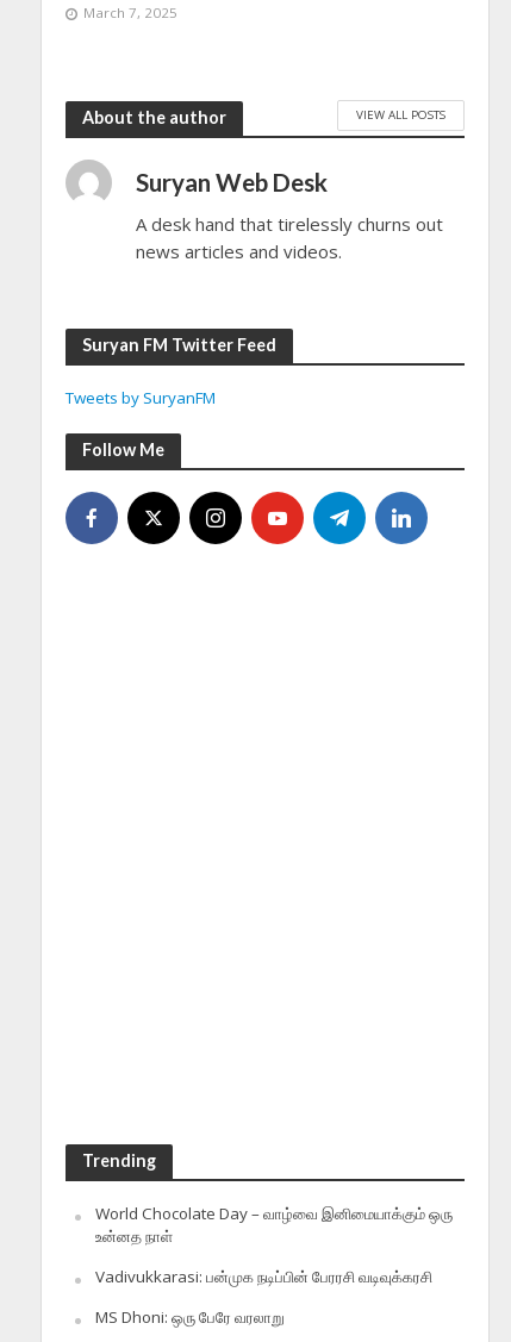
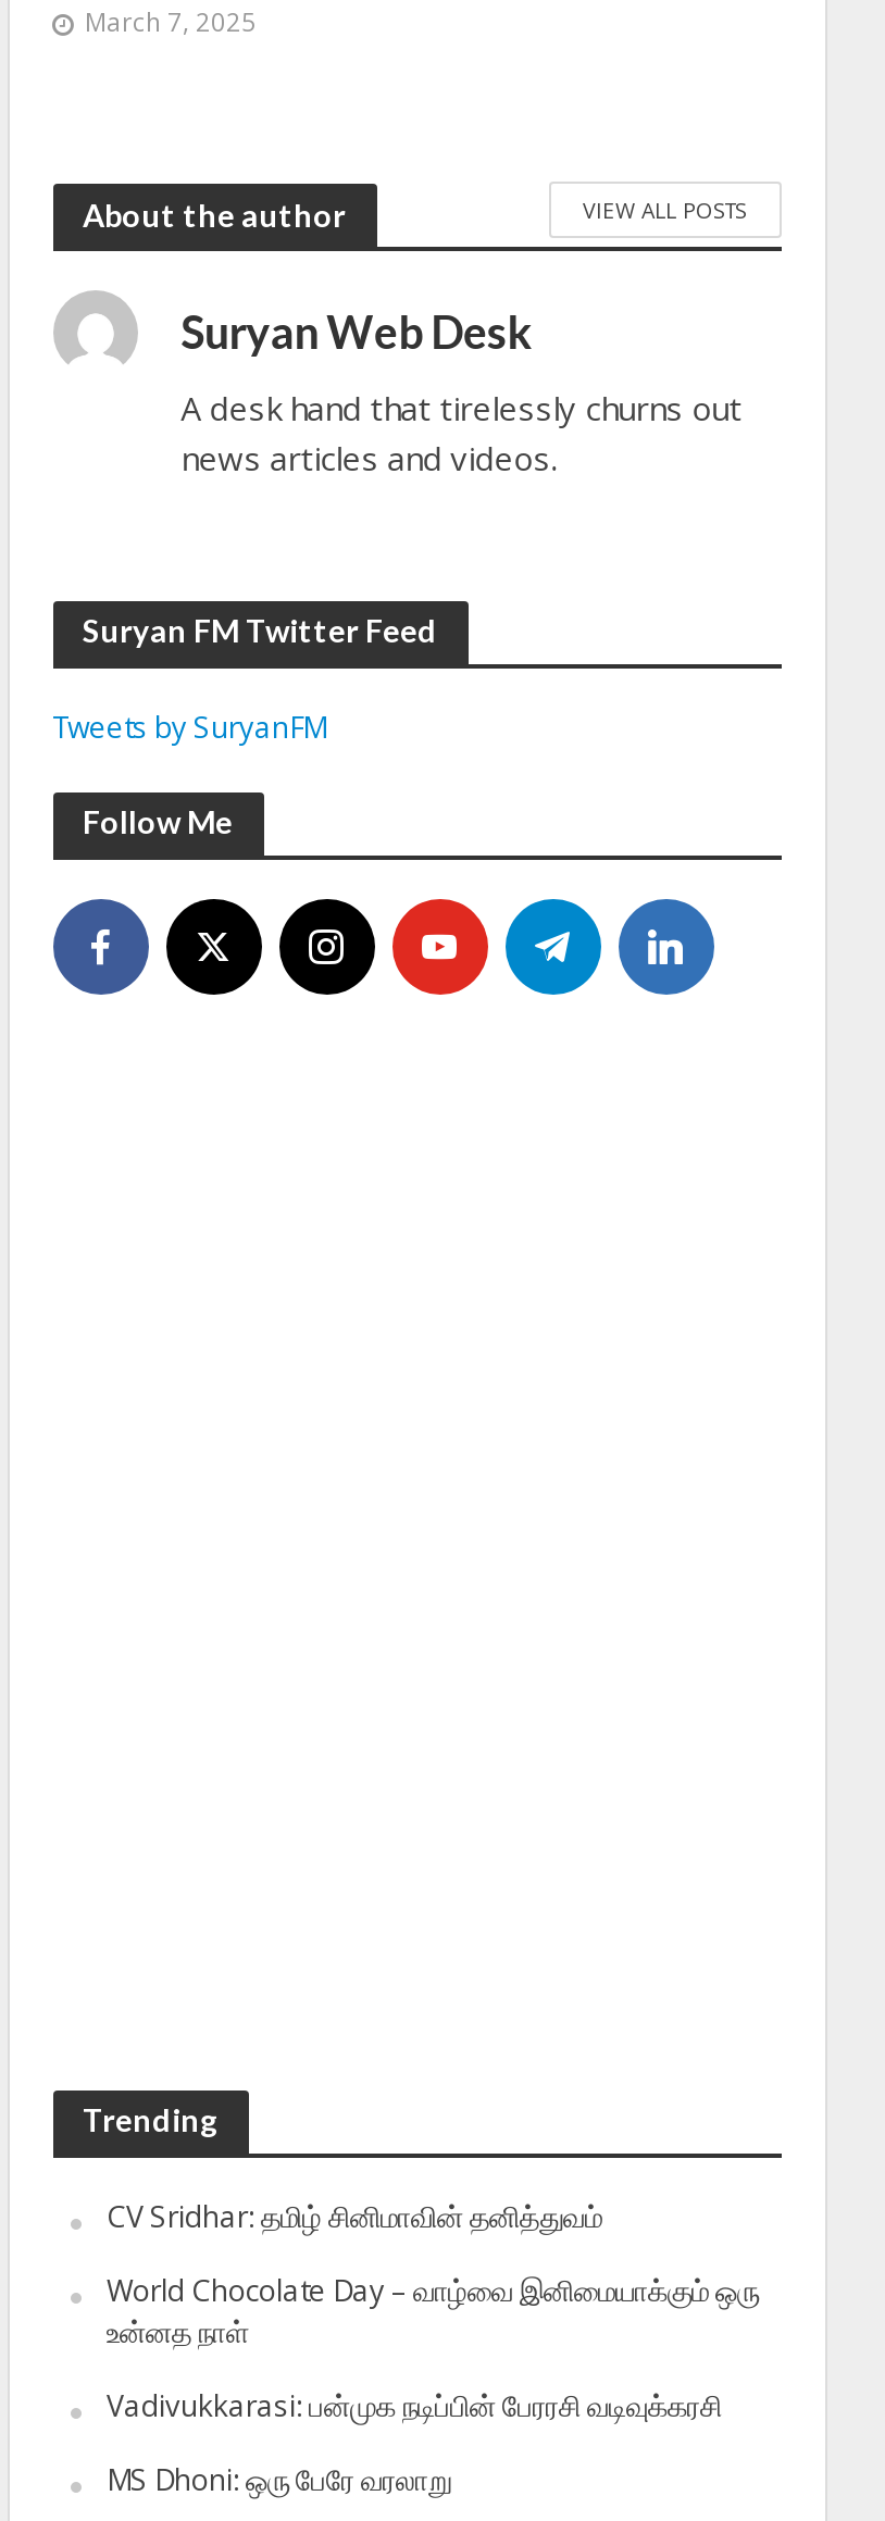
none -> [107,2196,602,2236] CV Sridhar: தமிழ் சினிமாவின் தனித்துவம்

